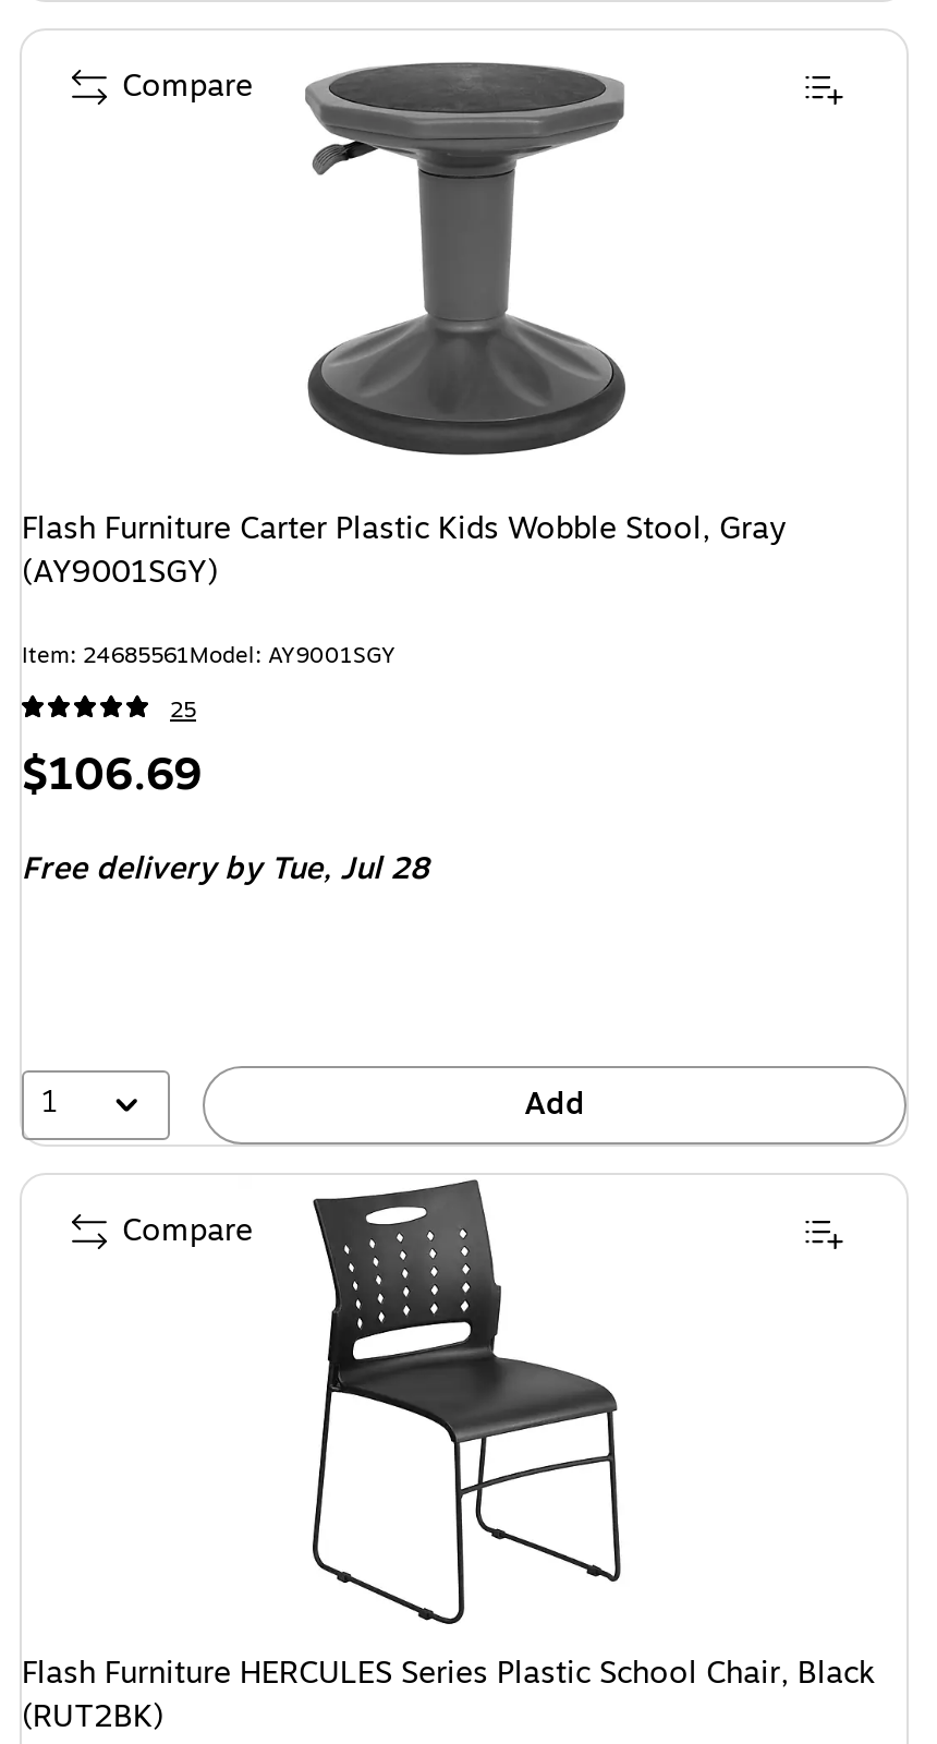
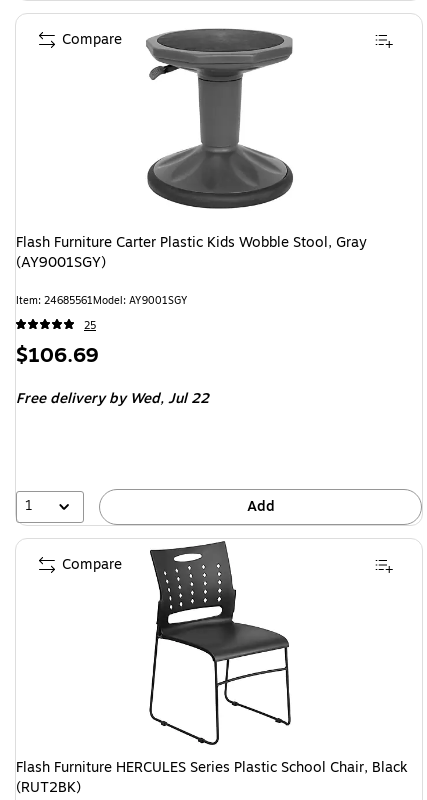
[22,846,429,892] Free delivery by Tue, Jul 28 -> [16,388,209,409] Free delivery by Wed, Jul 22

